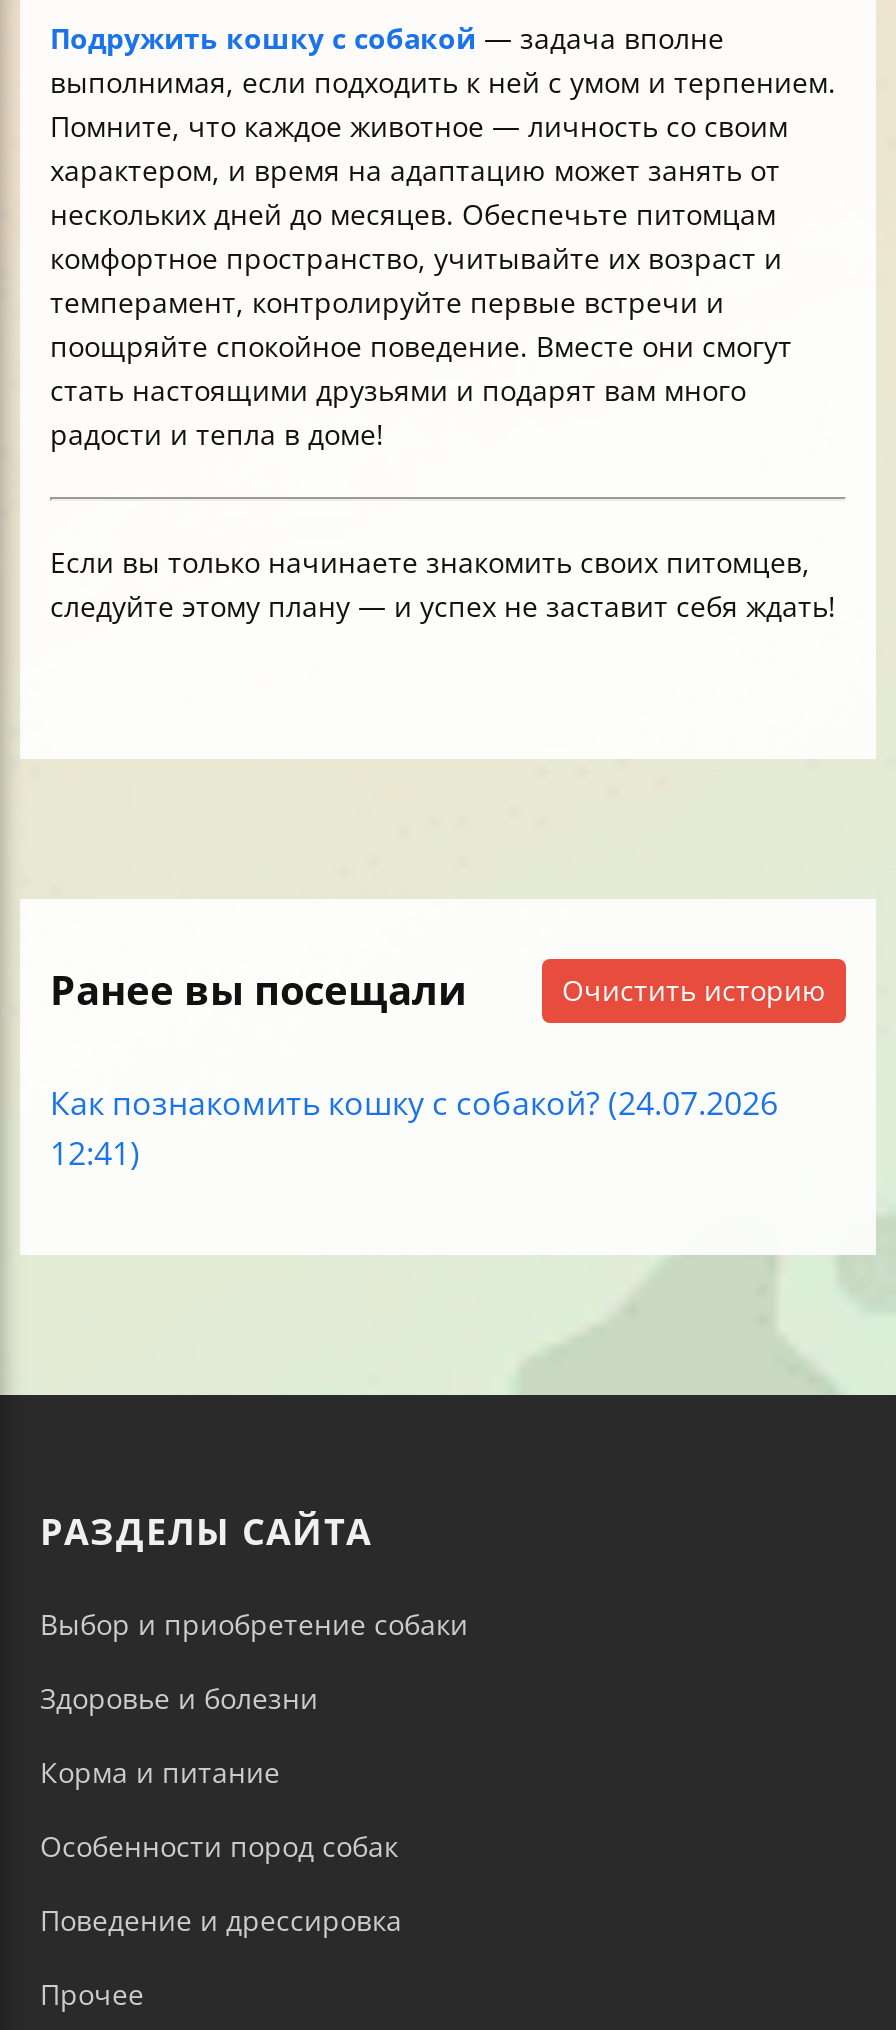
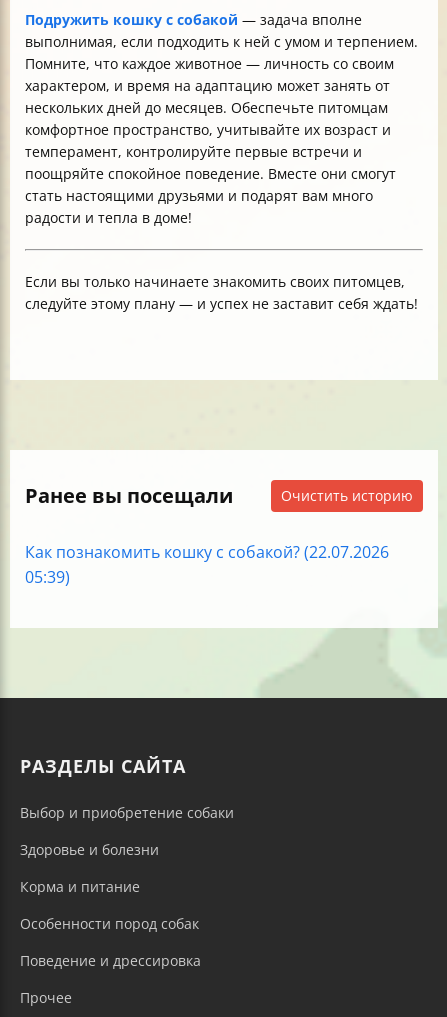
[50,1081,778,1125] Как познакомить кошку с собакой? (24.07.2026 -> [25,541,389,563] Как познакомить кошку с собакой? (22.07.2026
[50,1131,140,1175] 12:41) -> [25,566,70,588] 05:39)

